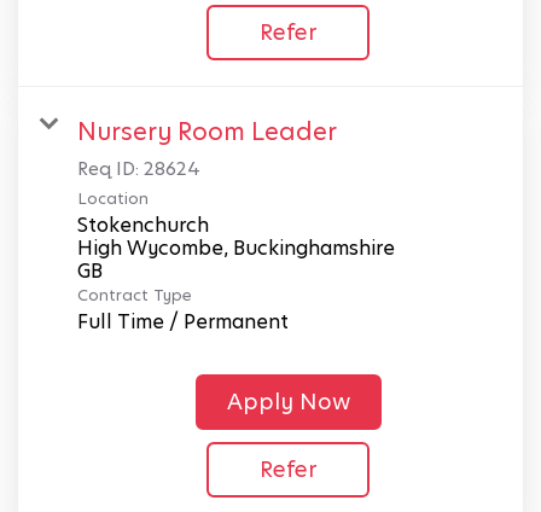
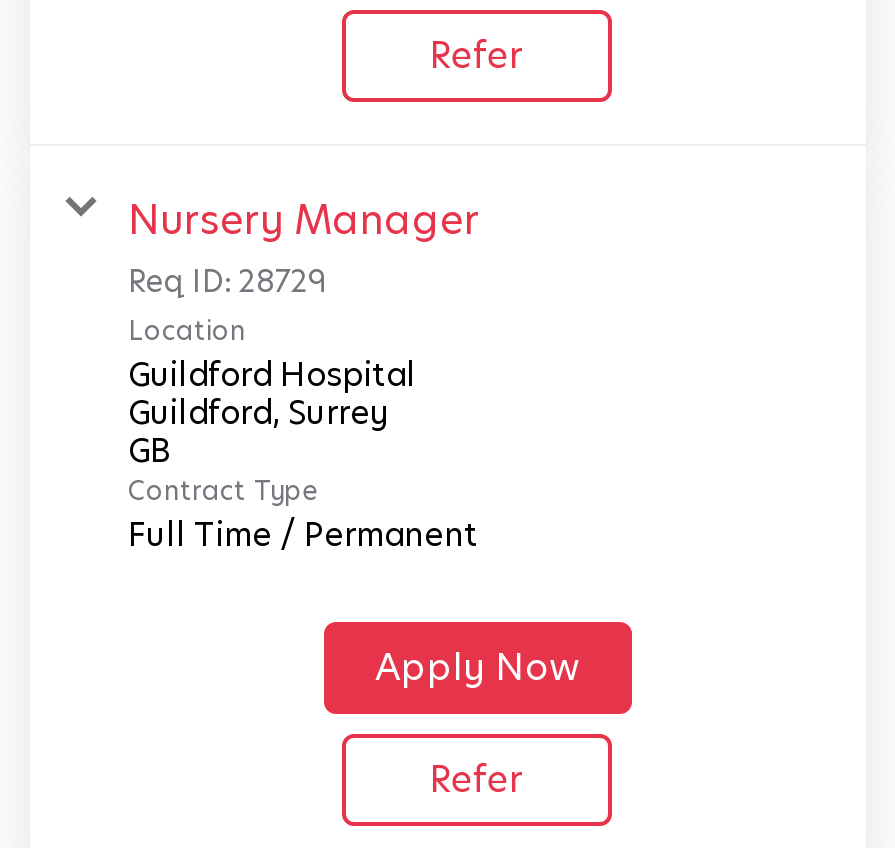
[77,114,337,181] Nursery Room Leader | Req ID: 28624 -> [128,191,480,301] Nursery Manager | Req ID: 28729
[77,211,400,262] Stokenchurch | High Wycombe, Buckinghamshire -> [128,351,416,435] Guildford Hospital | Guildford, Surrey

